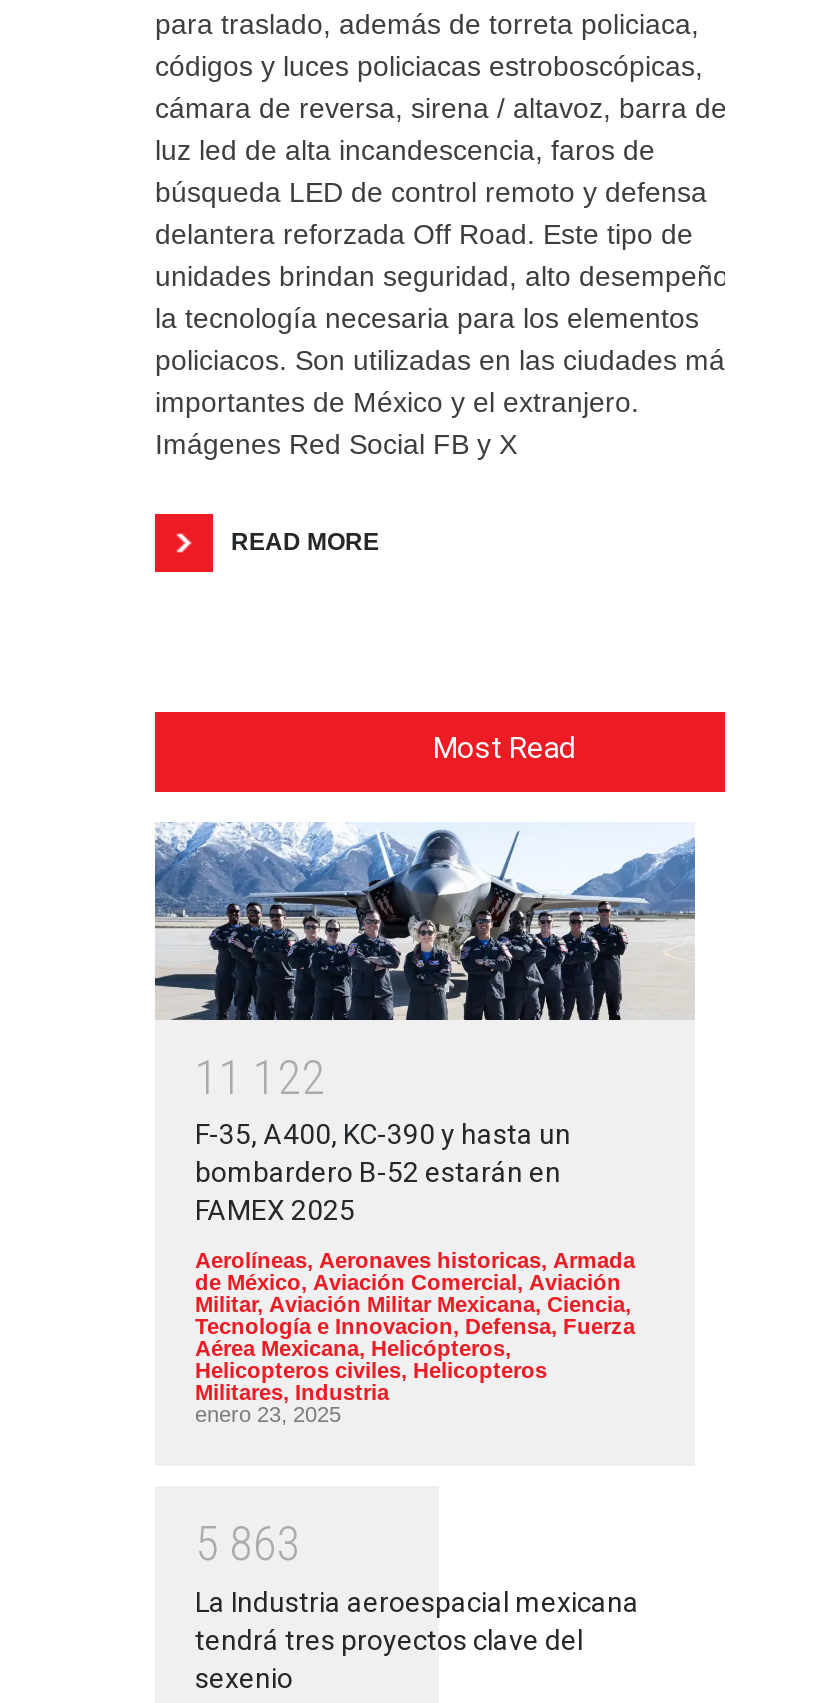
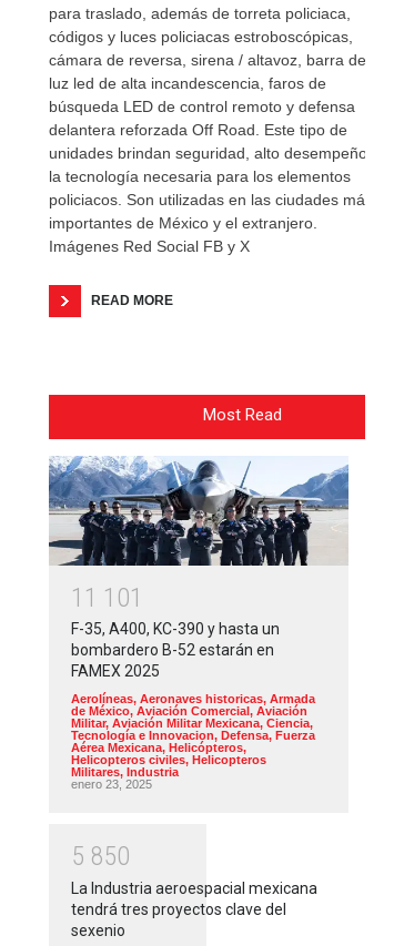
[195,1050,325,1106] 1 1 1 22 -> [71,582,143,613] 1 1 1 01
[195,1517,301,1573] 5 863 -> [71,841,130,872] 5 850

